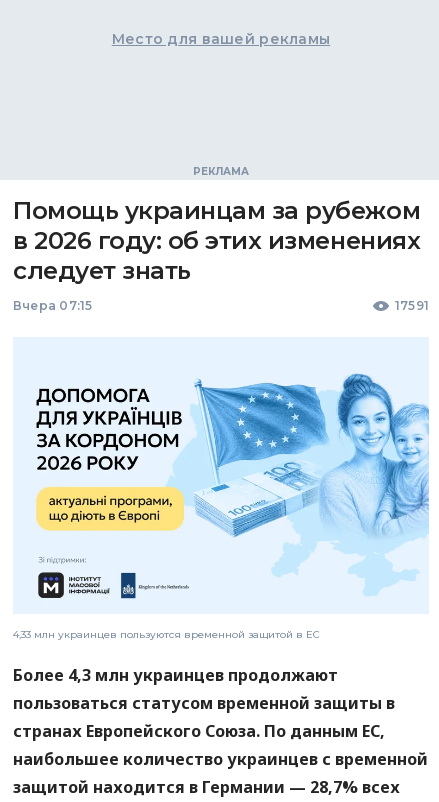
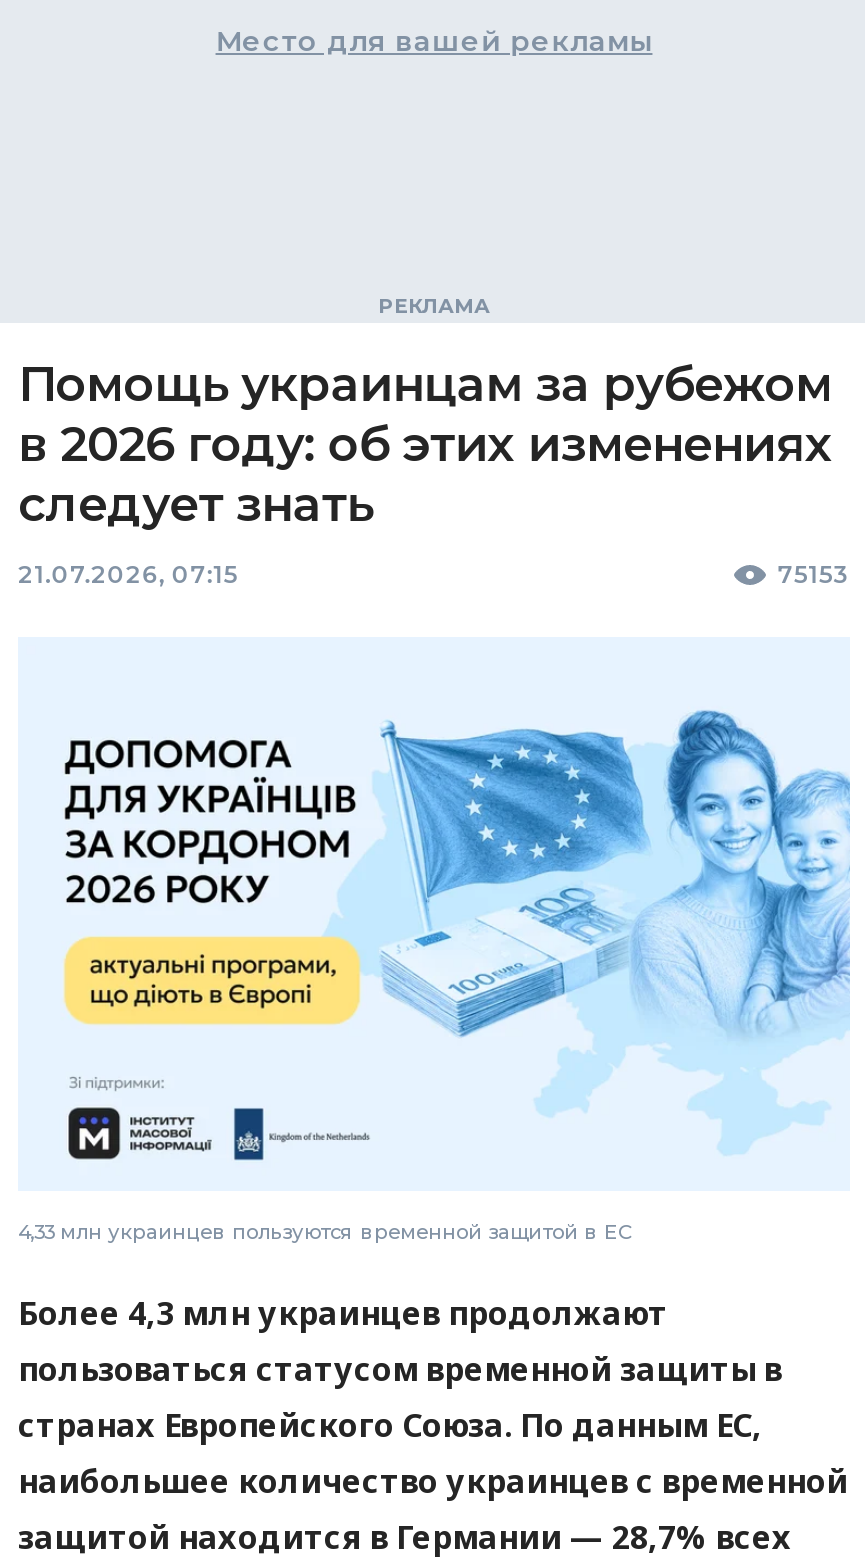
[13,298,429,313] Вчера 07:15 | 17591 -> [18,559,850,589] 21.07.2026, 07:15 | 75153

